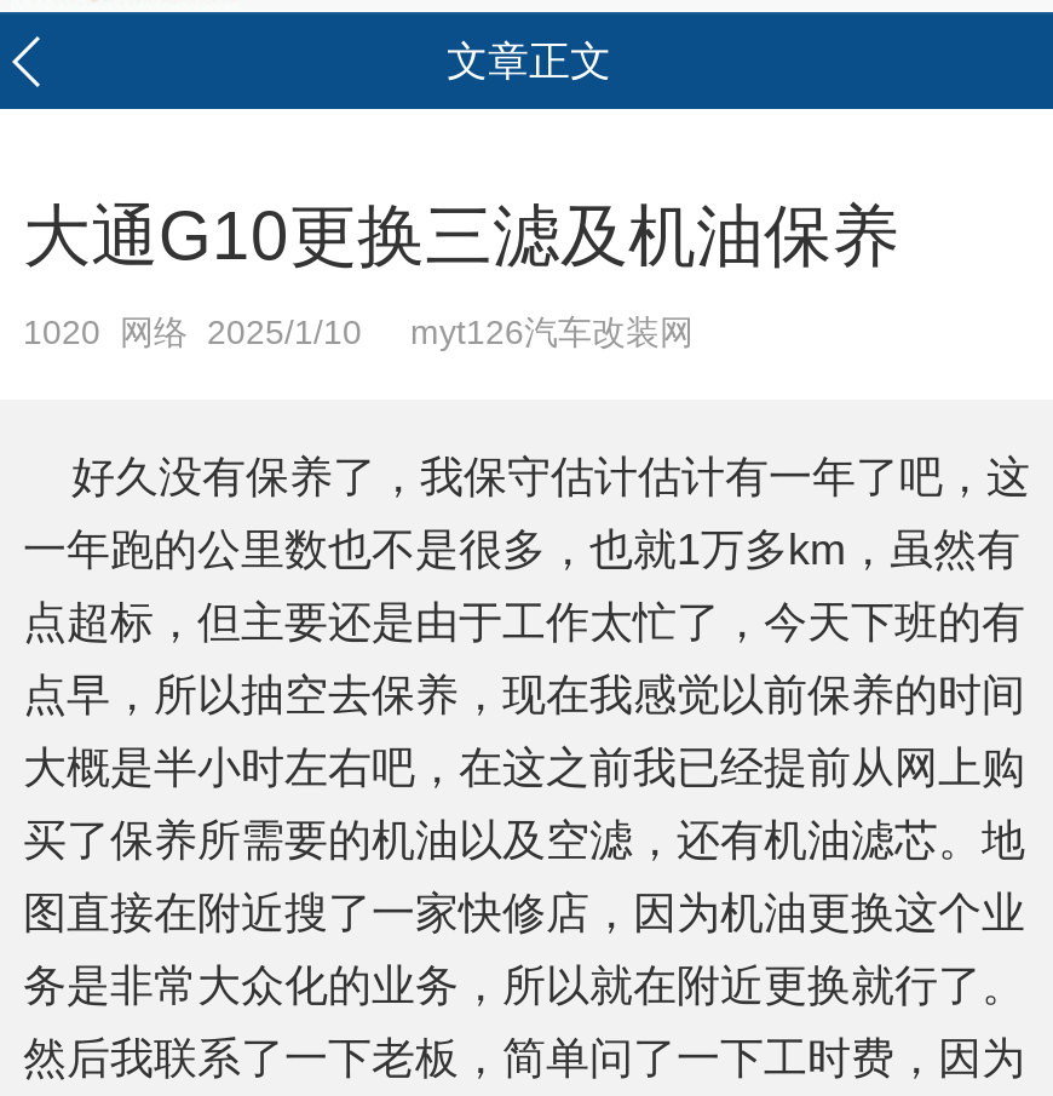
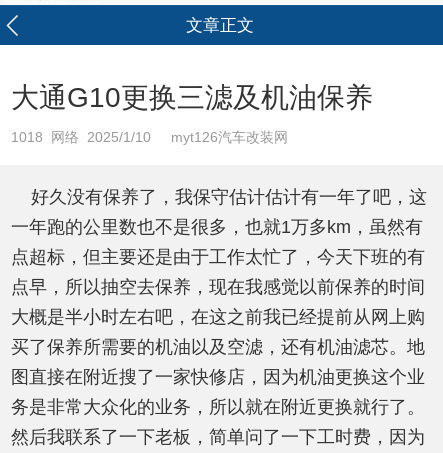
[23,312,694,351] 1020网络 2025/1/10 myt126汽车改装网 -> [11,129,288,145] 1018网络 2025/1/10 myt126汽车改装网

